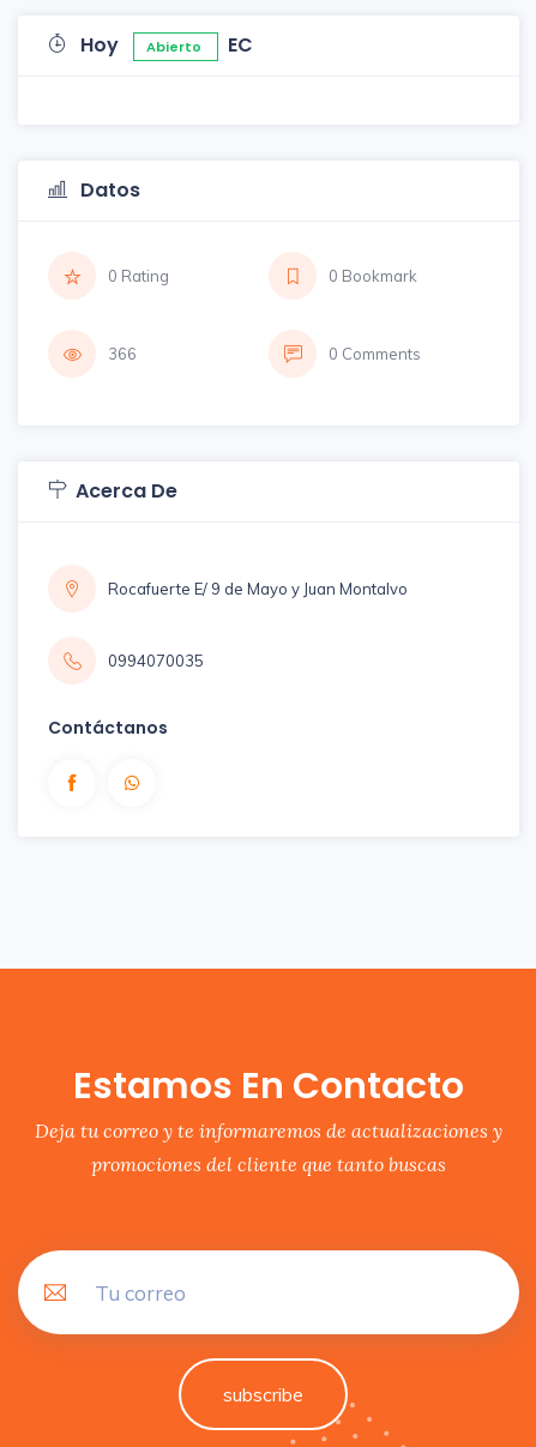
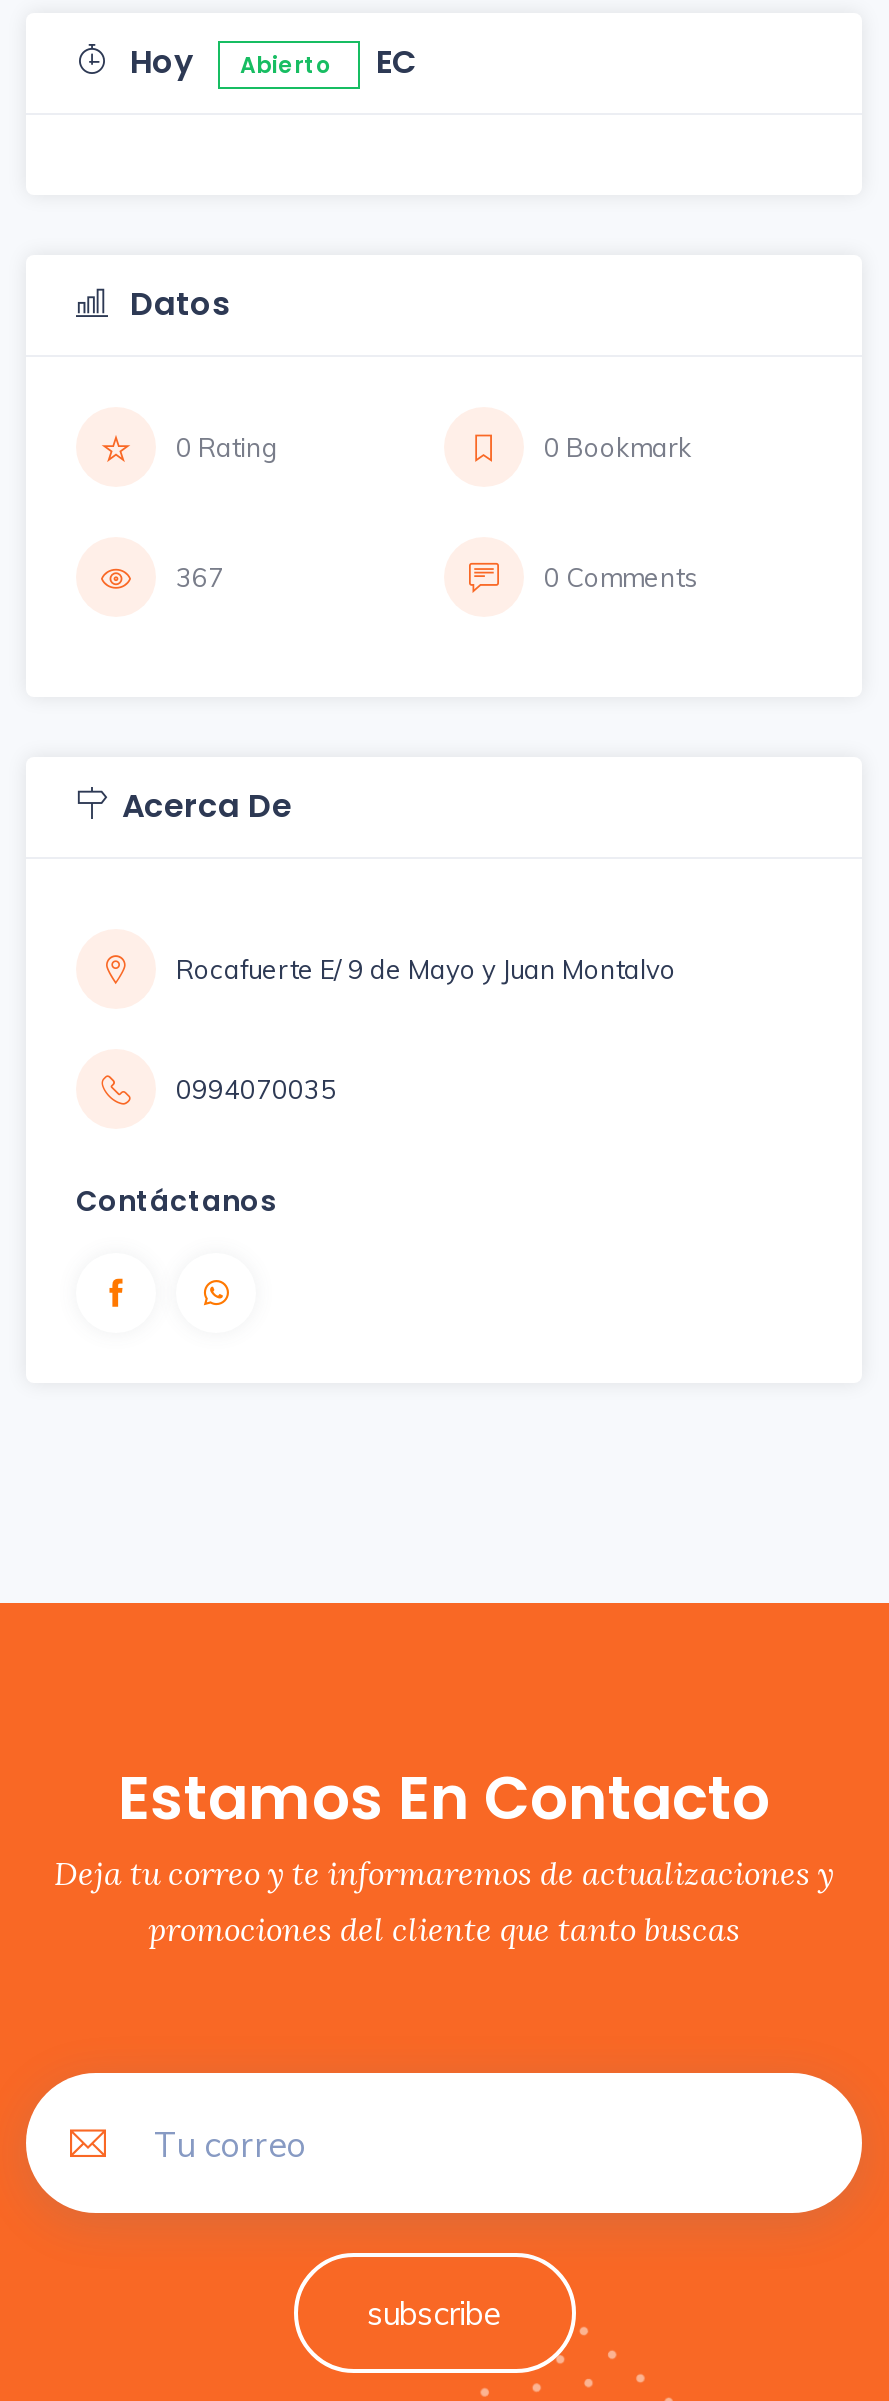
[108,344,137,363] 366 -> [176,561,224,593] 367

